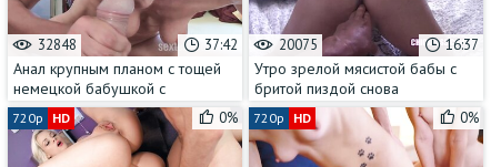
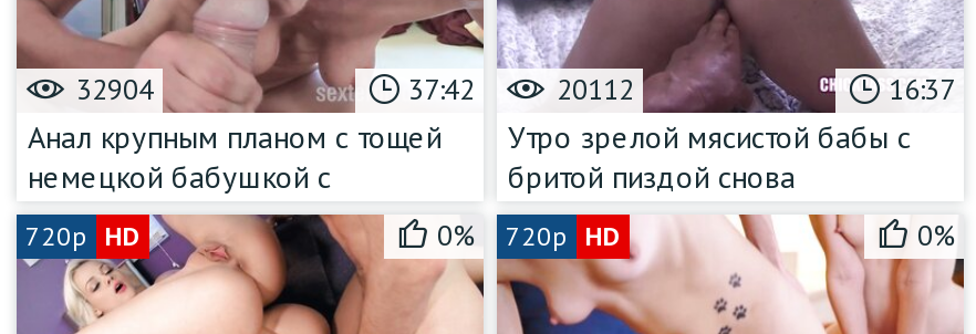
[34,35,77,54] 32848 -> [70,70,154,107] 32904
[204,35,318,54] 37:42 20075 -> [408,70,634,107] 37:42 20112

